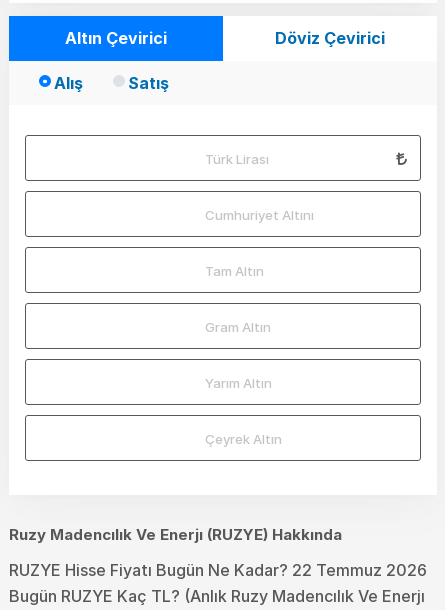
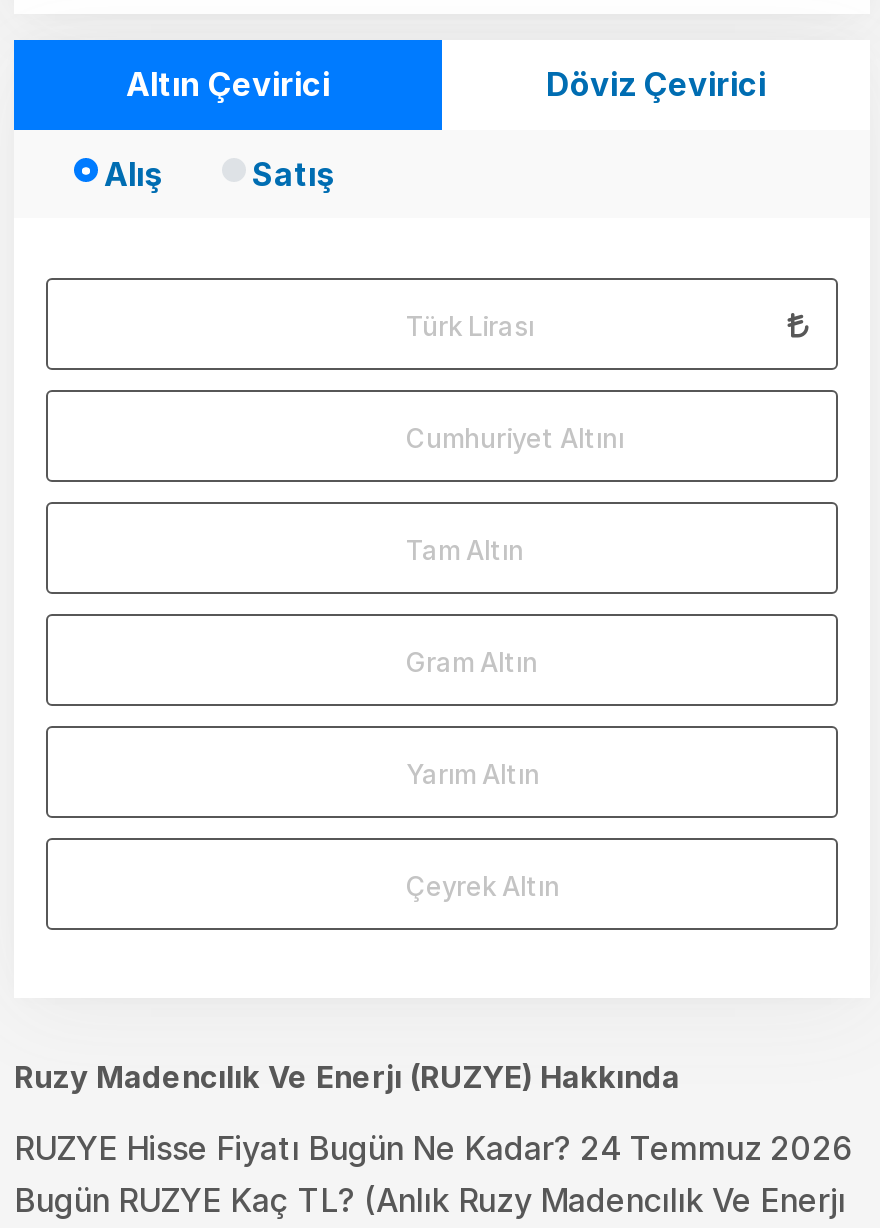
[9,559,427,579] RUZYE Hisse Fiyatı Bugün Ne Kadar? 22 Temmuz 2026 -> [14,1127,852,1167] RUZYE Hisse Fiyatı Bugün Ne Kadar? 24 Temmuz 2026

